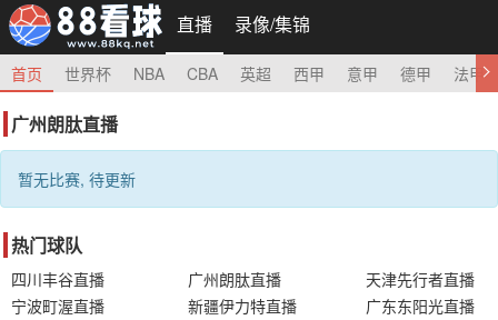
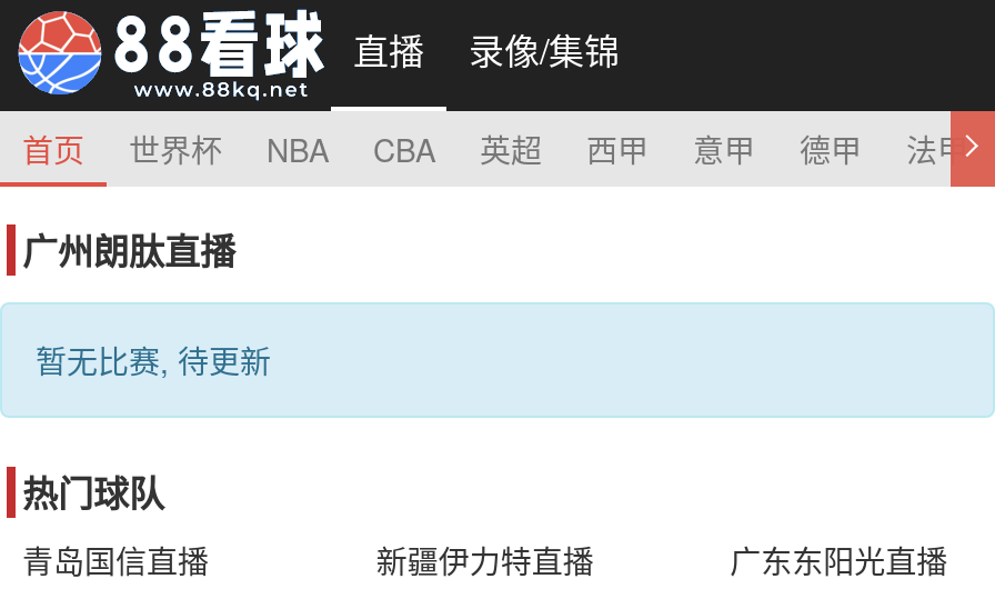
[11,268,474,317] 四川丰谷直播 | 广州朗肽直播 | 天津先行者直播 | 宁波町渥直播 -> [22,538,209,582] 青岛国信直播

